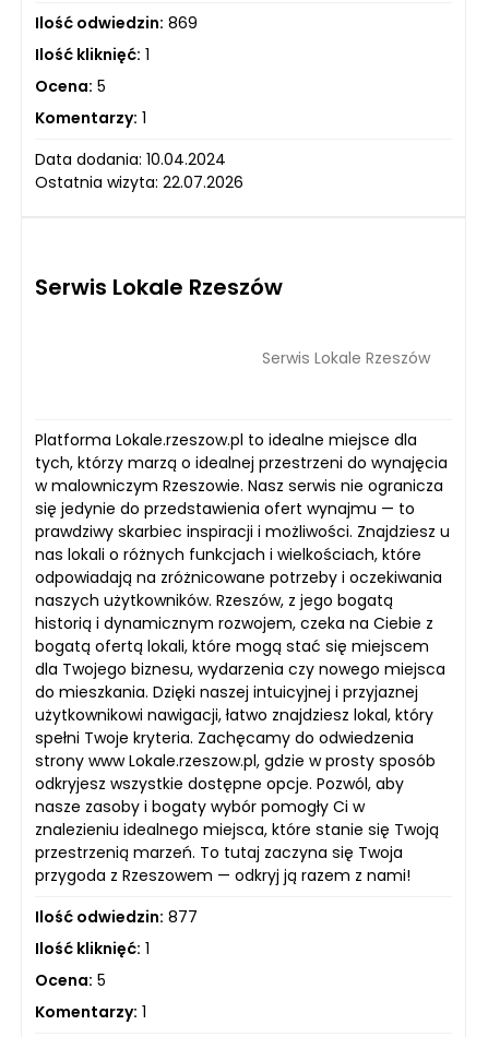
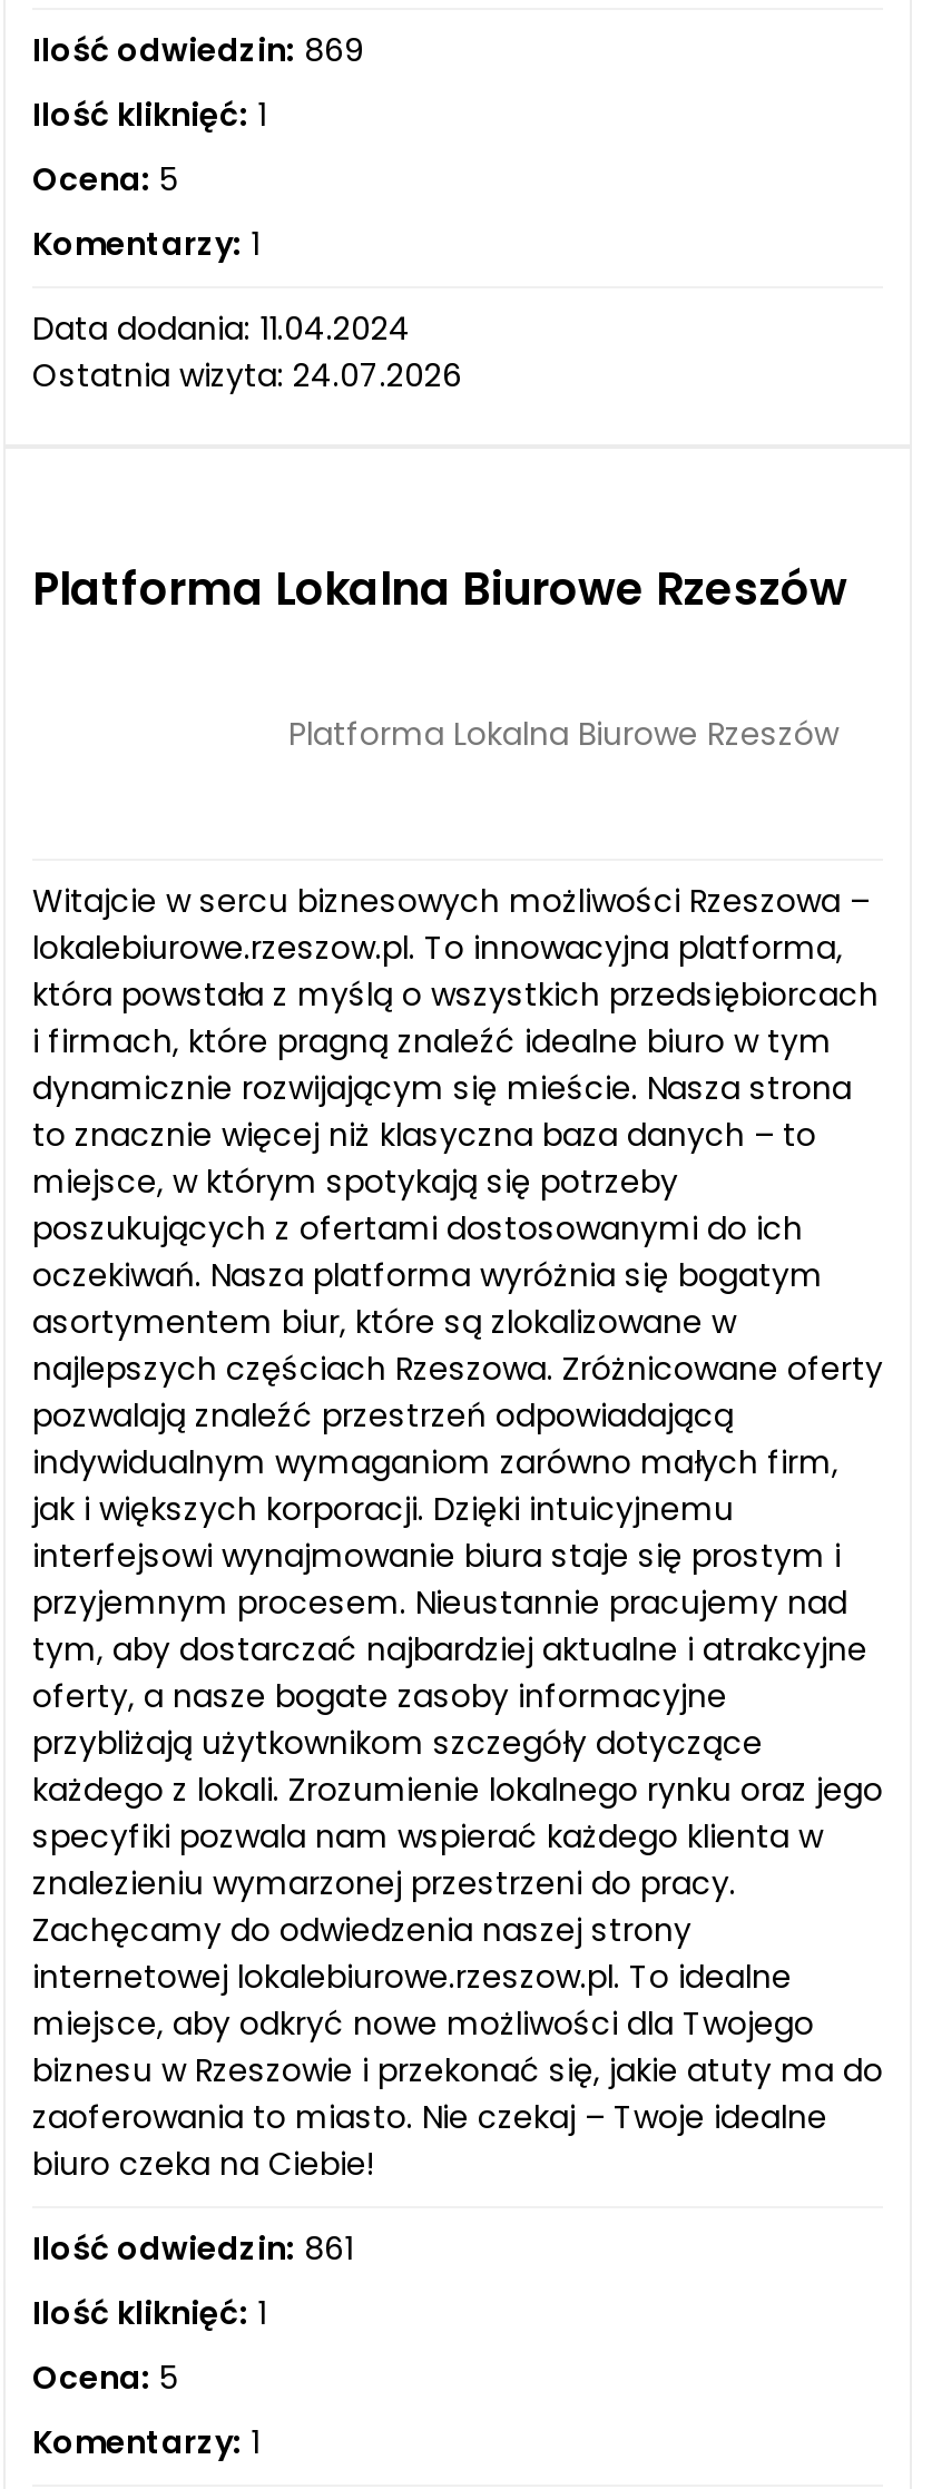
[35,148,243,193] Data dodania: 10.04.2024 | Ostatnia wizyta: 22.07.2026 -> [32,306,462,397] Data dodania: 11.04.2024 | Ostatnia wizyta: 24.07.2026
[35,272,283,302] Serwis Lokale Rzeszów -> [32,557,847,620] Platforma Lokalna Biurowe Rzeszów
[262,347,430,369] Serwis Lokale Rzeszów -> [288,712,838,757] Platforma Lokalna Biurowe Rzeszów
[35,429,450,886] Platforma Lokale.rzeszow.pl to idealne miejsce dla | tych, którzy marzą o idealnej przestrzeni do wynajęcia | w malowniczym Rzeszowie. Nasz serwis nie ogranicza | się jedynie do przedstawienia ofert wynajmu — to | prawdziwy skarbiec inspiracji i możliwości. Znajdziesz u | nas lokali o różnych funkcjach i wielkościach, które | odpowiadają na zróżnicowane potrzeby i oczekiwania | naszych użytkowników. Rzeszów, z jego bogatą | historią i dynamicznym rozwojem, czeka na Ciebie z | bogatą ofertą lokali, które mogą stać się miejscem | dla Twojego biznesu, wydarzenia czy nowego miejsca | do mieszkania. Dzięki naszej intuicyjnej i przyjaznej | użytkownikowi nawigacji, łatwo znajdziesz lokal, który | spełni Twoje kryteria. Zachęcamy do odwiedzenia | strony www Lokale.rzeszow.pl, gdzie w prosty sposób | odkryjesz wszystkie dostępne opcje. Pozwól, aby | nasze zasoby i bogaty wybór pomogły Ci w | znalezieniu idealnego miejsca, które stanie się Twoją | przestrzenią marzeń. To tutaj zaczyna się Twoja | przygoda z Rzeszowem — odkryj ją razem z nami! -> [32,878,883,2186] Witajcie w sercu biznesowych możliwości Rzeszowa – | lokalebiurowe.rzeszow.pl. To innowacyjna platforma, | która powstała z myślą o wszystkich przedsiębiorcach | i firmach, które pragną znaleźć idealne biuro w tym | dynamicznie rozwijającym się mieście. Nasza strona | to znacznie więcej niż klasyczna baza danych – to | miejsce, w którym spotykają się potrzeby | poszukujących z ofertami dostosowanymi do ich | oczekiwań. Nasza platforma wyróżnia się bogatym | asortymentem biur, które są zlokalizowane w | najlepszych częściach Rzeszowa. Zróżnicowane oferty | pozwalają znaleźć przestrzeń odpowiadającą | indywidualnym wymaganiom zarówno małych firm, | jak i większych korporacji. Dzięki intuicyjnemu | interfejsowi wynajmowanie biura staje się prostym i | przyjemnym procesem. Nieustannie pracujemy nad | tym, aby dostarczać najbardziej aktualne i atrakcyjne | oferty, a nasze bogate zasoby informacyjne | przybliżają użytkownikom szczegóły dotyczące | każdego z lokali. Zrozumienie lokalnego rynku oraz jego | specyfiki pozwala nam wspierać każdego klienta w | znalezieniu wymarzonej przestrzeni do pracy. | Zachęcamy do odwiedzenia naszej strony | internetowej lokalebiurowe.rzeszow.pl. To idealne | miejsce, aby odkryć nowe możliwości dla Twojego | biznesu w Rzeszowie i przekonać się, jakie atuty ma do | zaoferowania to miasto. Nie czekaj – Twoje idealne | biuro czeka na Ciebie!
[35,906,198,928] Ilość odwiedzin: 877 -> [32,2226,353,2270] Ilość odwiedzin: 861

